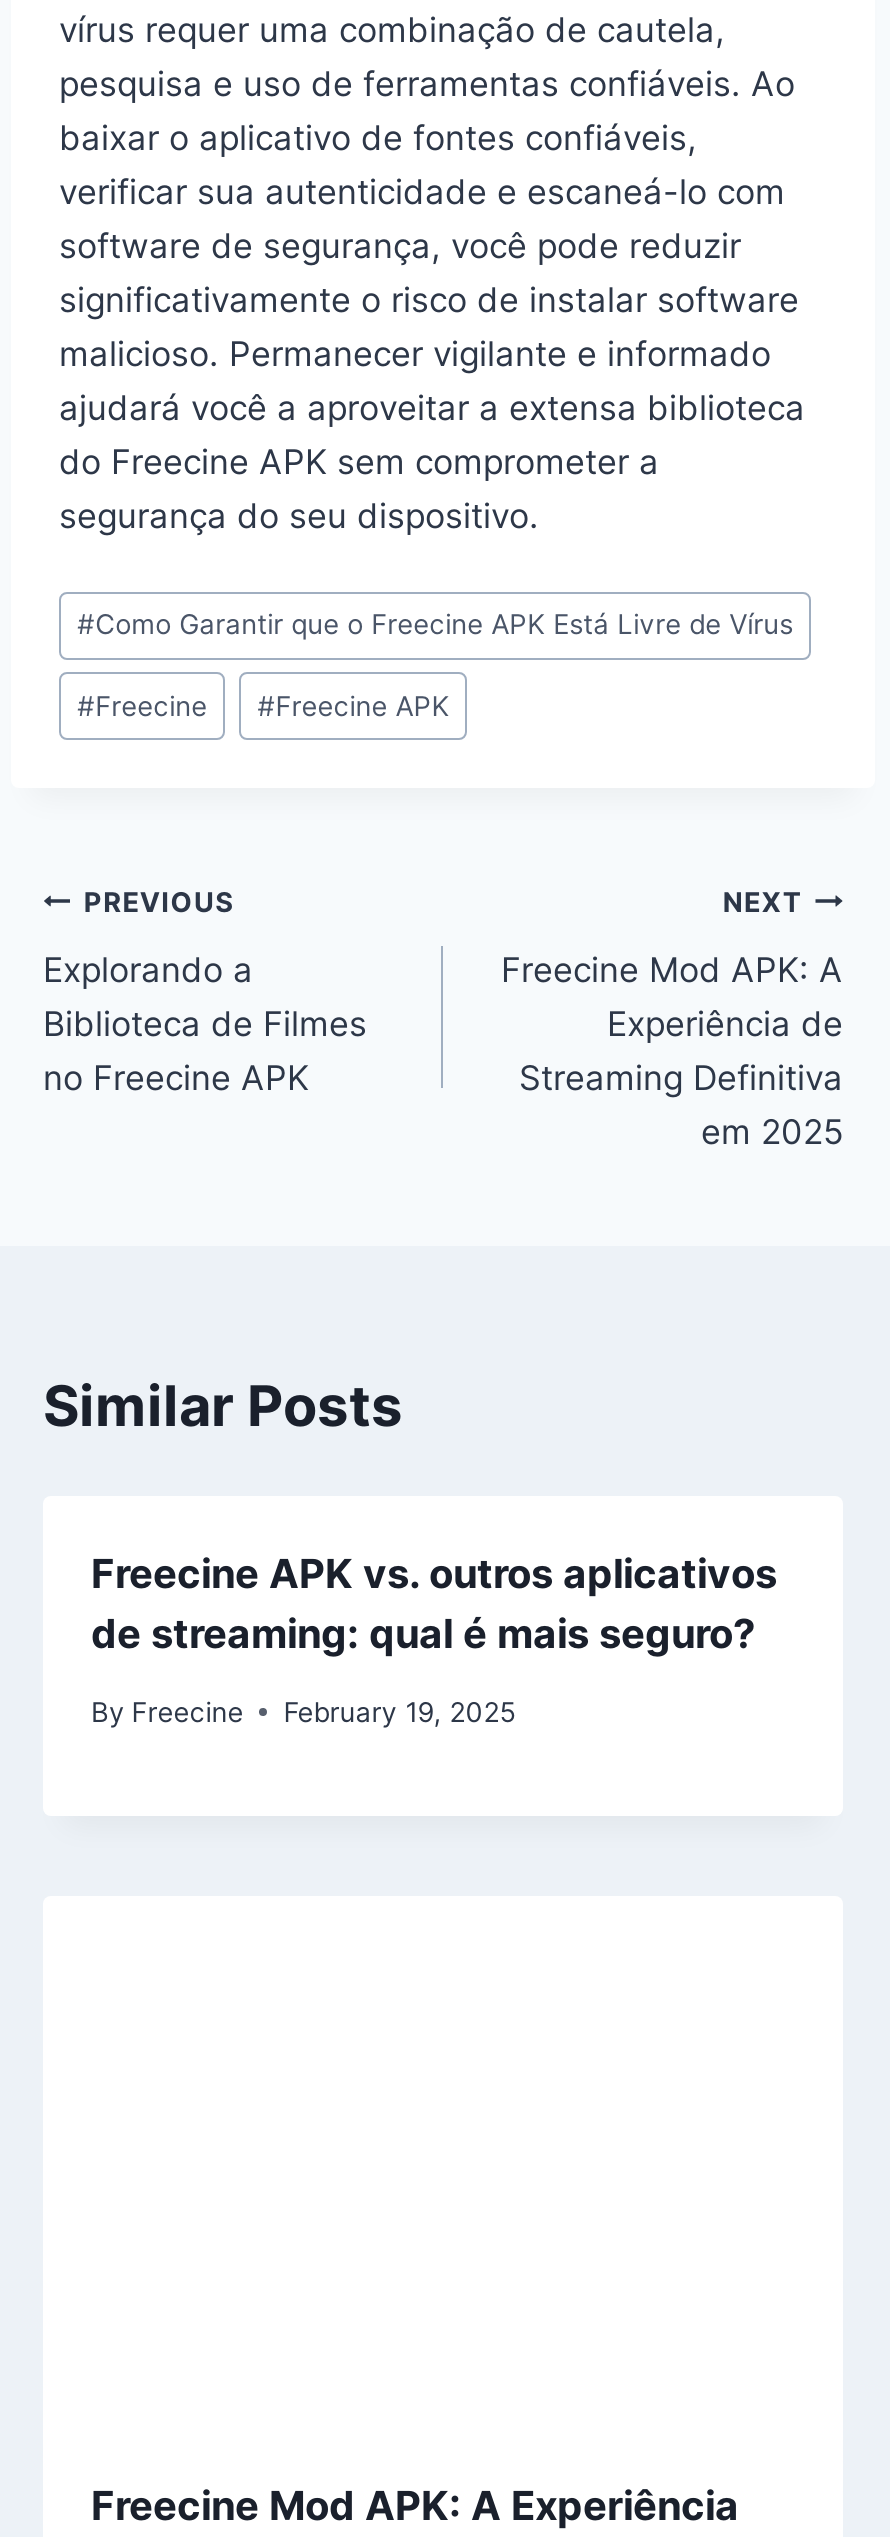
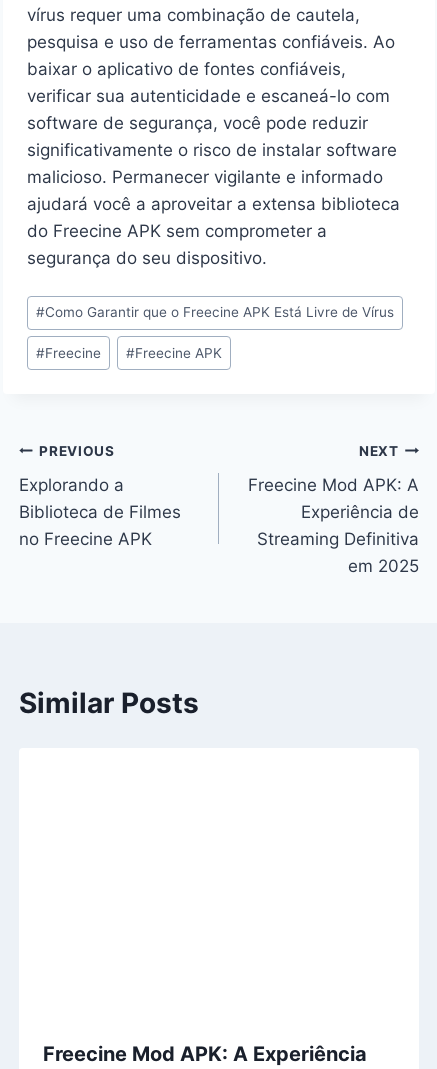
[91,1550,777,1728] Freecine APK vs. outros aplicativos | de streaming: qual é mais seguro? | By Freecine | February 19, 2025 -> none

